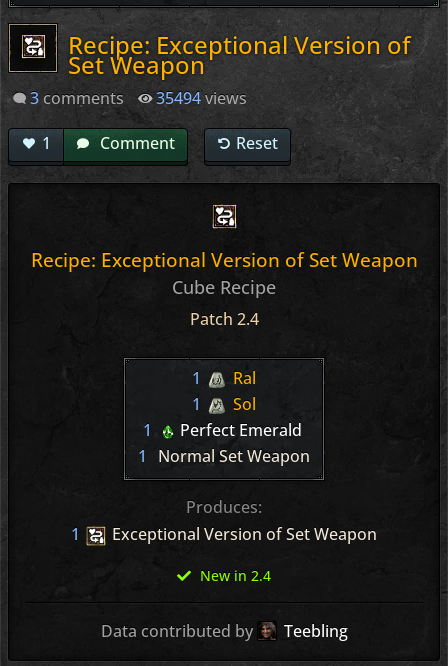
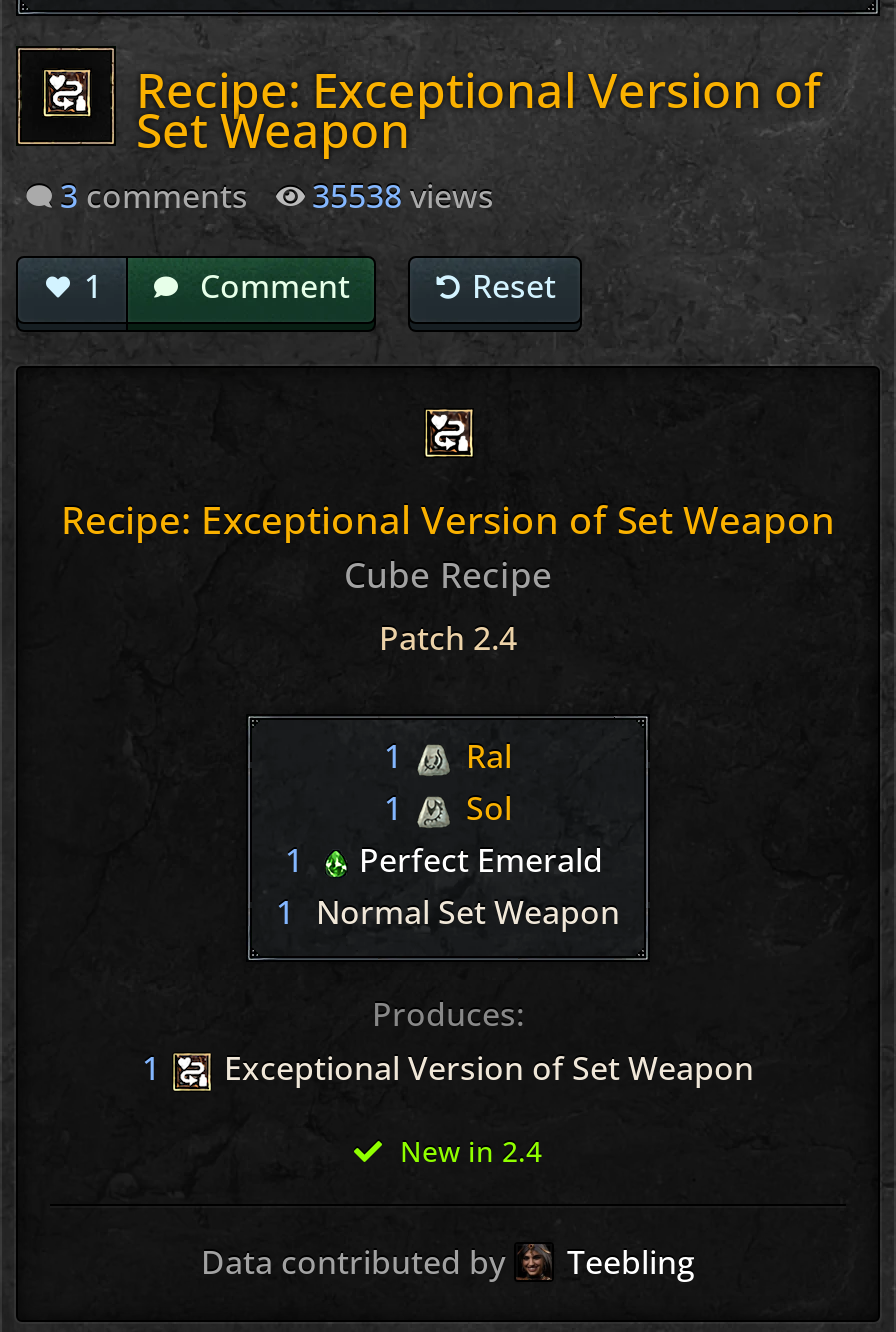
[30,87,247,109] 3 comments 35494 views -> [60,174,494,218] 3 comments 35538 views

